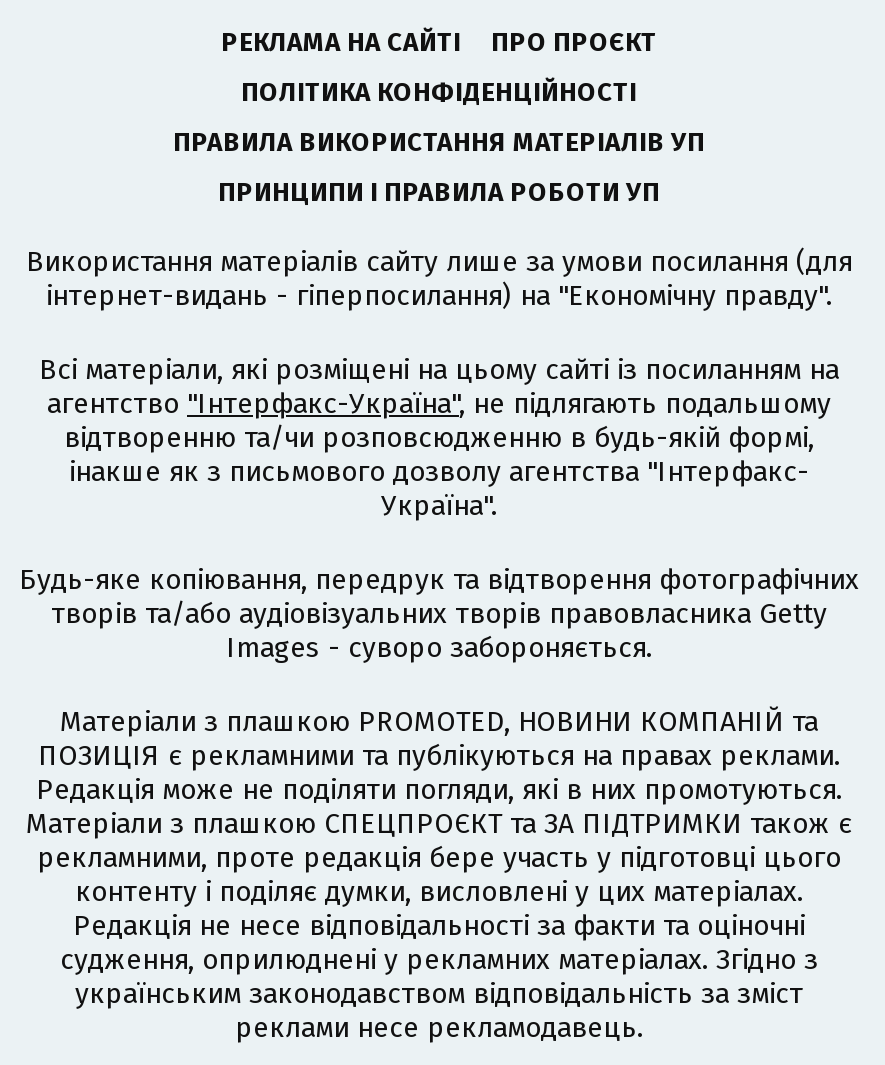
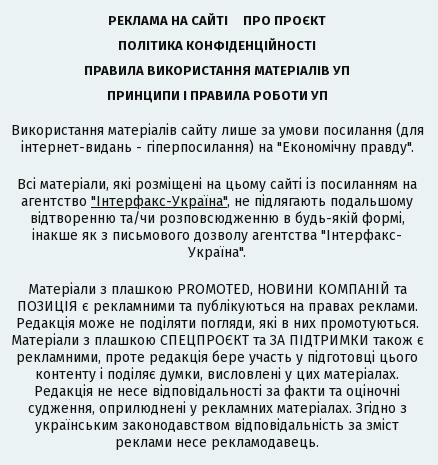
[19,564,859,666] Будь-яке копіювання, передрук та відтворення фотографічних | творів та/або аудіовізуальних творів правовласника Getty | Images - суворо забороняється. -> none

